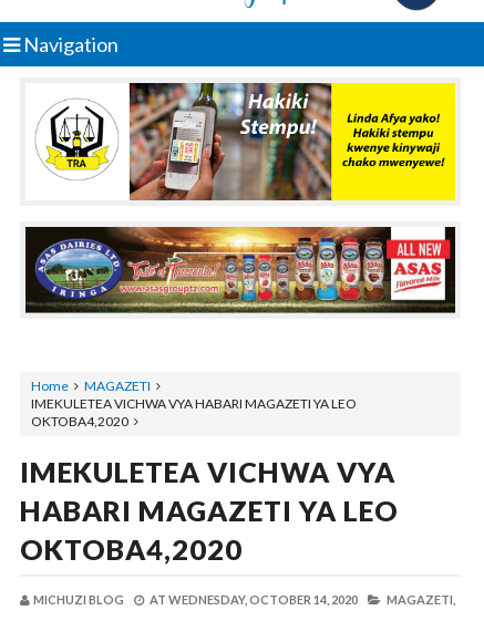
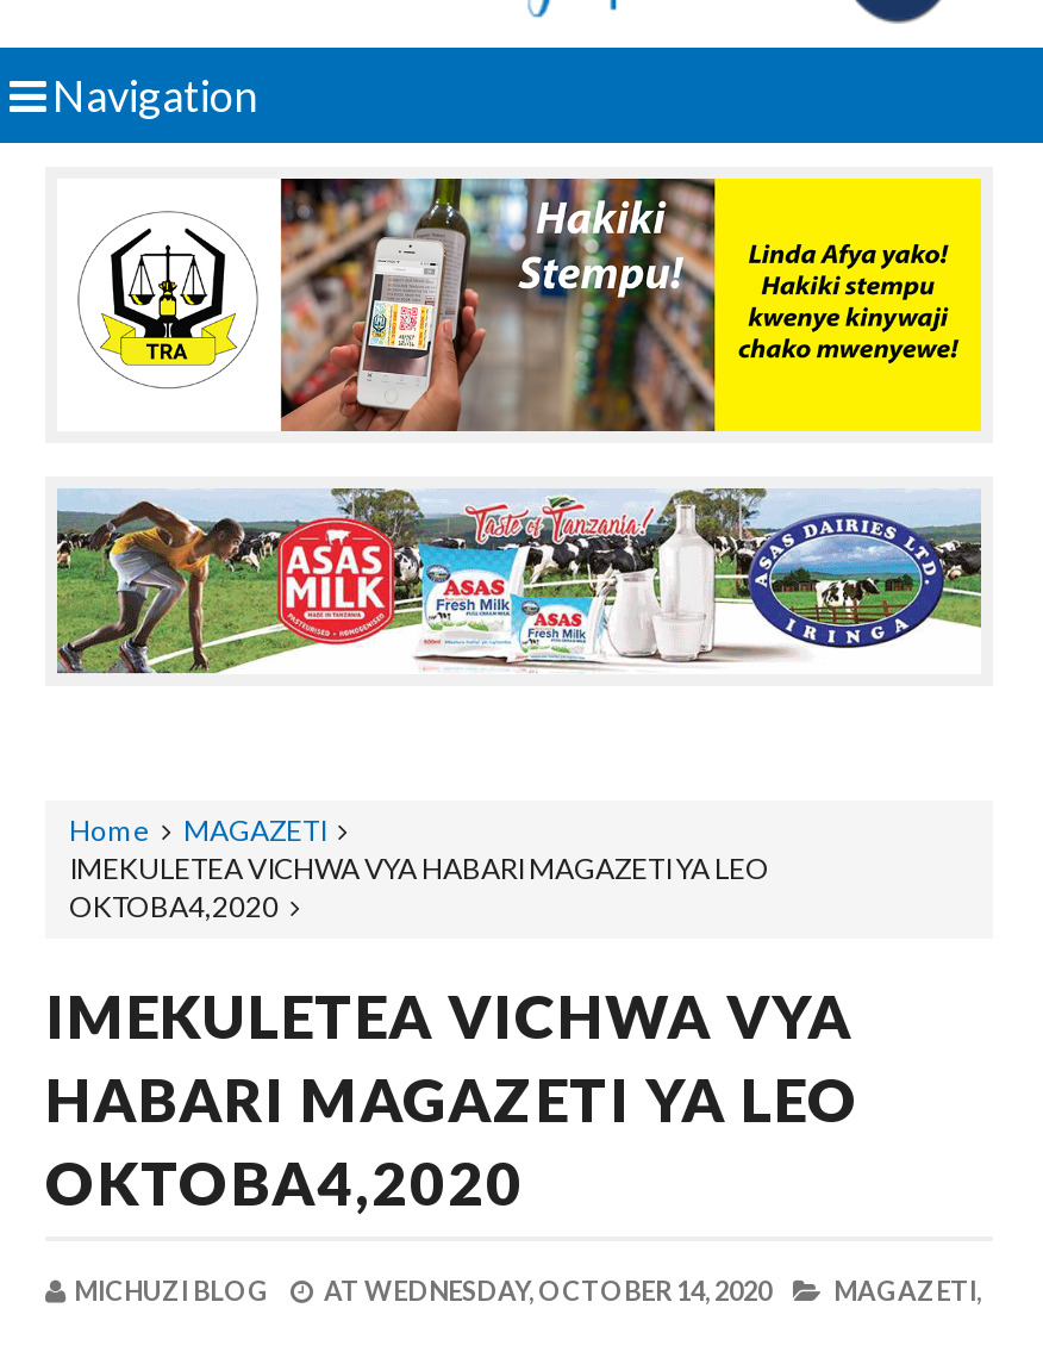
[24,226,456,314] [image] -> [55,486,983,674] [image]

